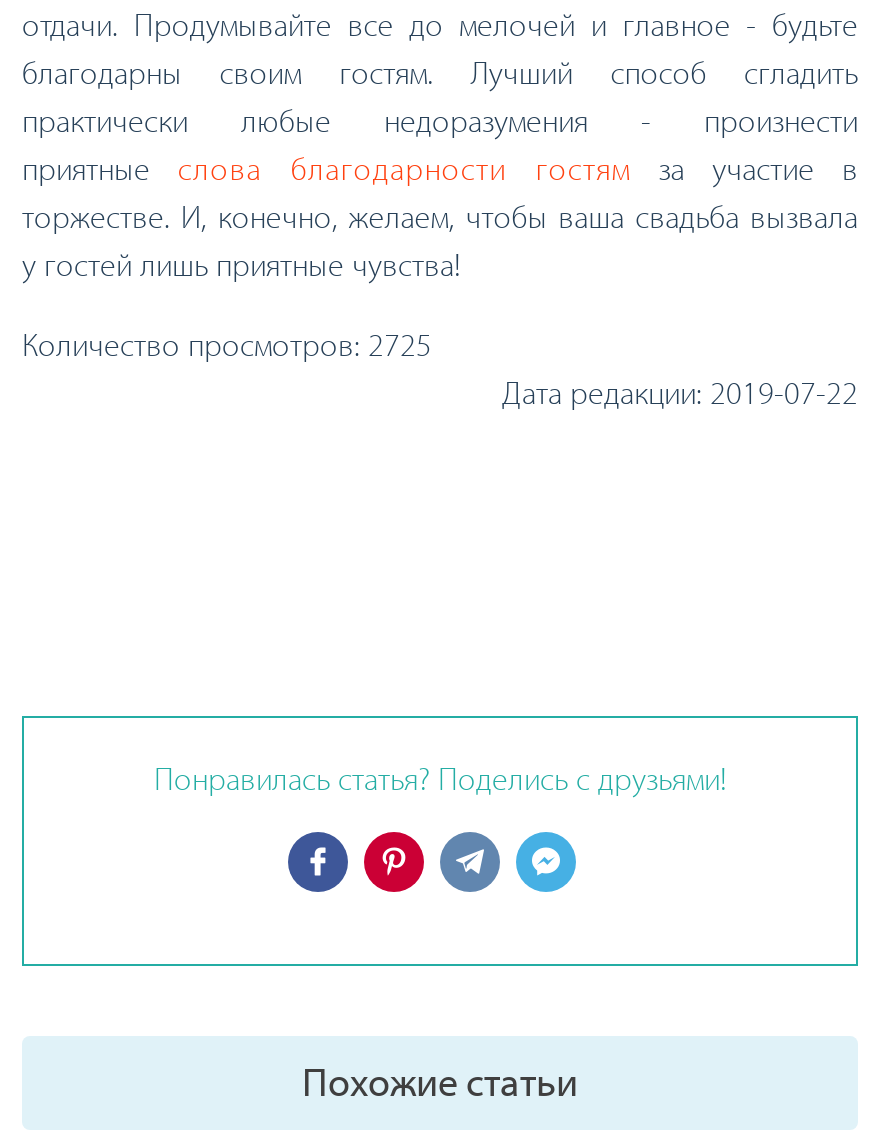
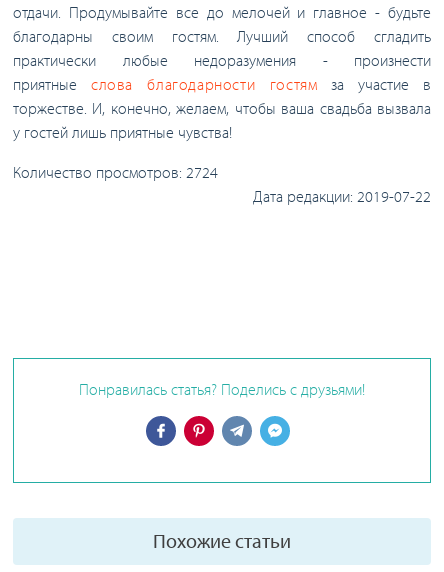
[22,324,432,364] Количество просмотров: 2725 -> [13,162,218,182] Количество просмотров: 2724

